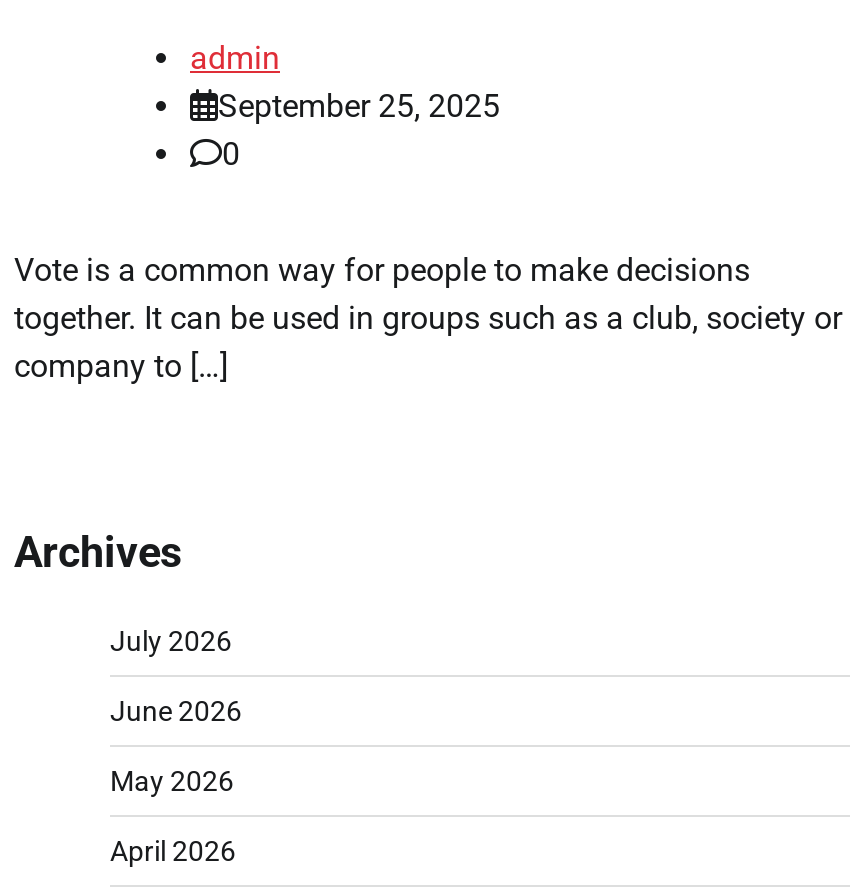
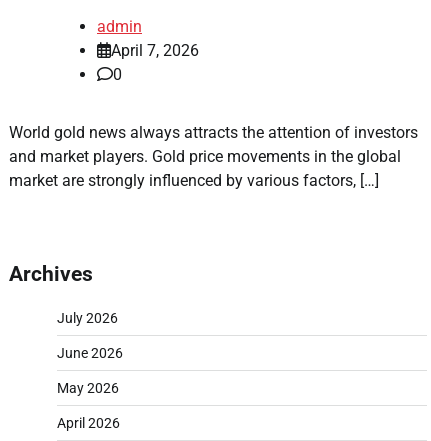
[218,86,500,124] September 25, 2025 -> [111,40,199,59] April 7, 2026
[14,250,842,384] Vote is a common way for people to make decisions | together. It can be used in groups such as a club, society or | company to […] -> [9,122,418,189] World gold news always attracts the attention of investors | and market players. Gold price movements in the global | market are strongly influenced by various factors, […]

